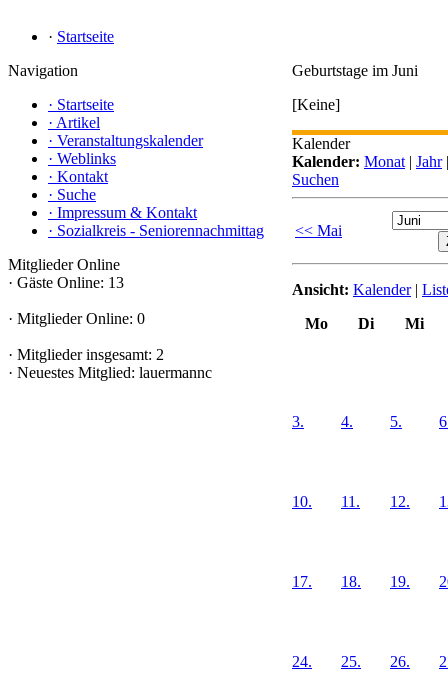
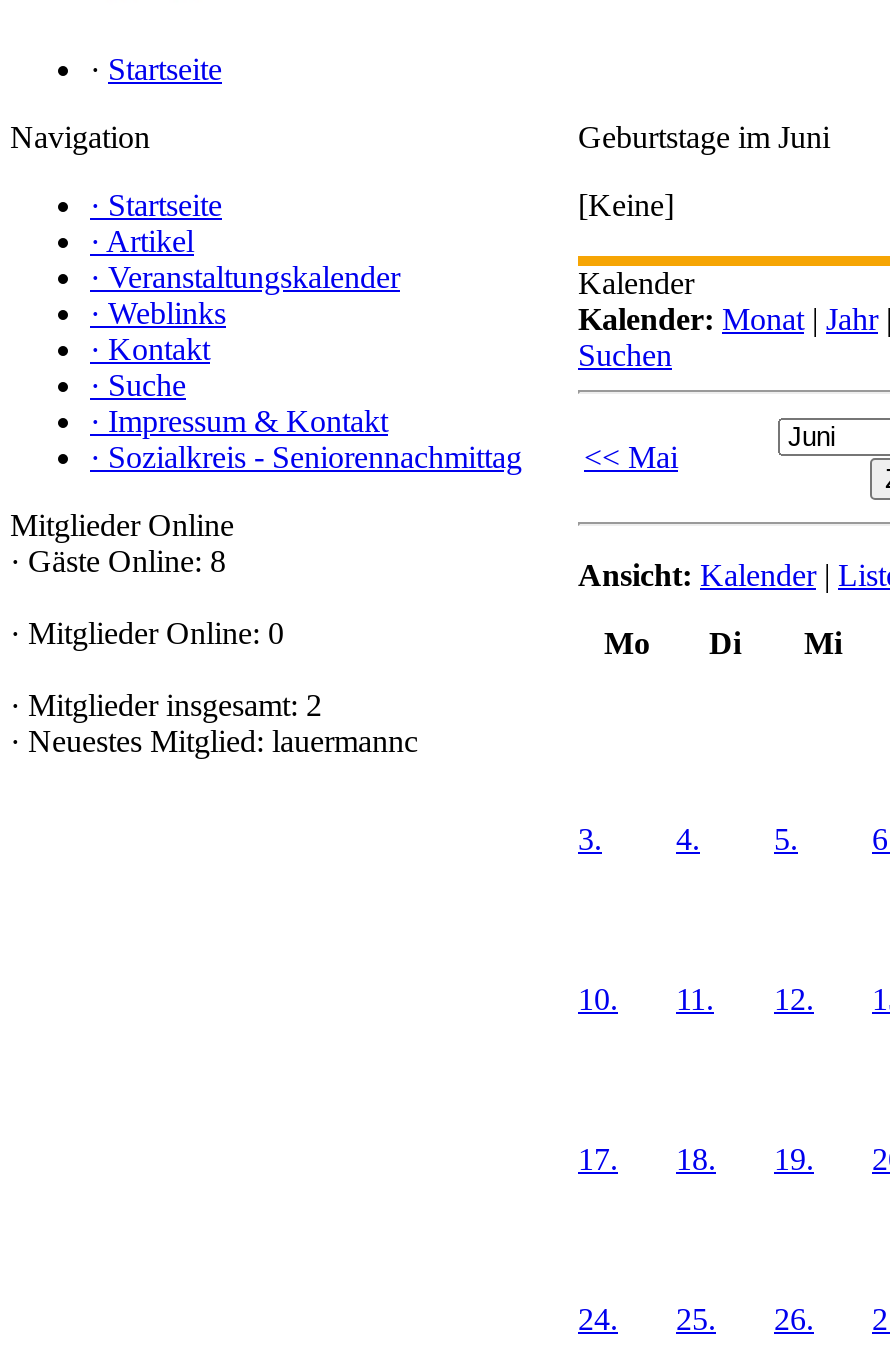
[8,274,124,291] · Gäste Online: 13 -> [10,544,226,578] · Gäste Online: 8

